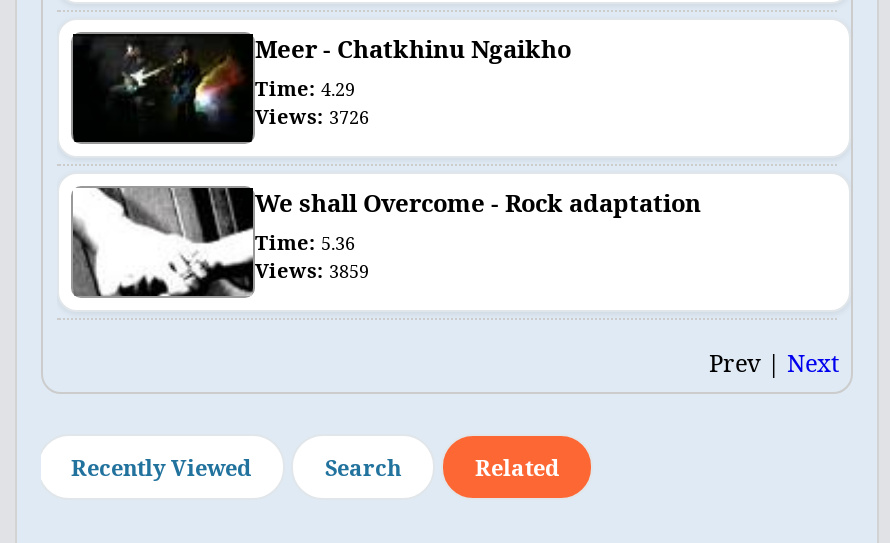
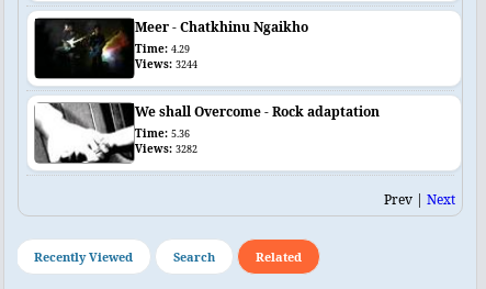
[255,102,369,130] Views: 3726 -> [135,56,197,71] Views: 3244
[255,256,369,284] Views: 3859 -> [135,140,197,156] Views: 3282

